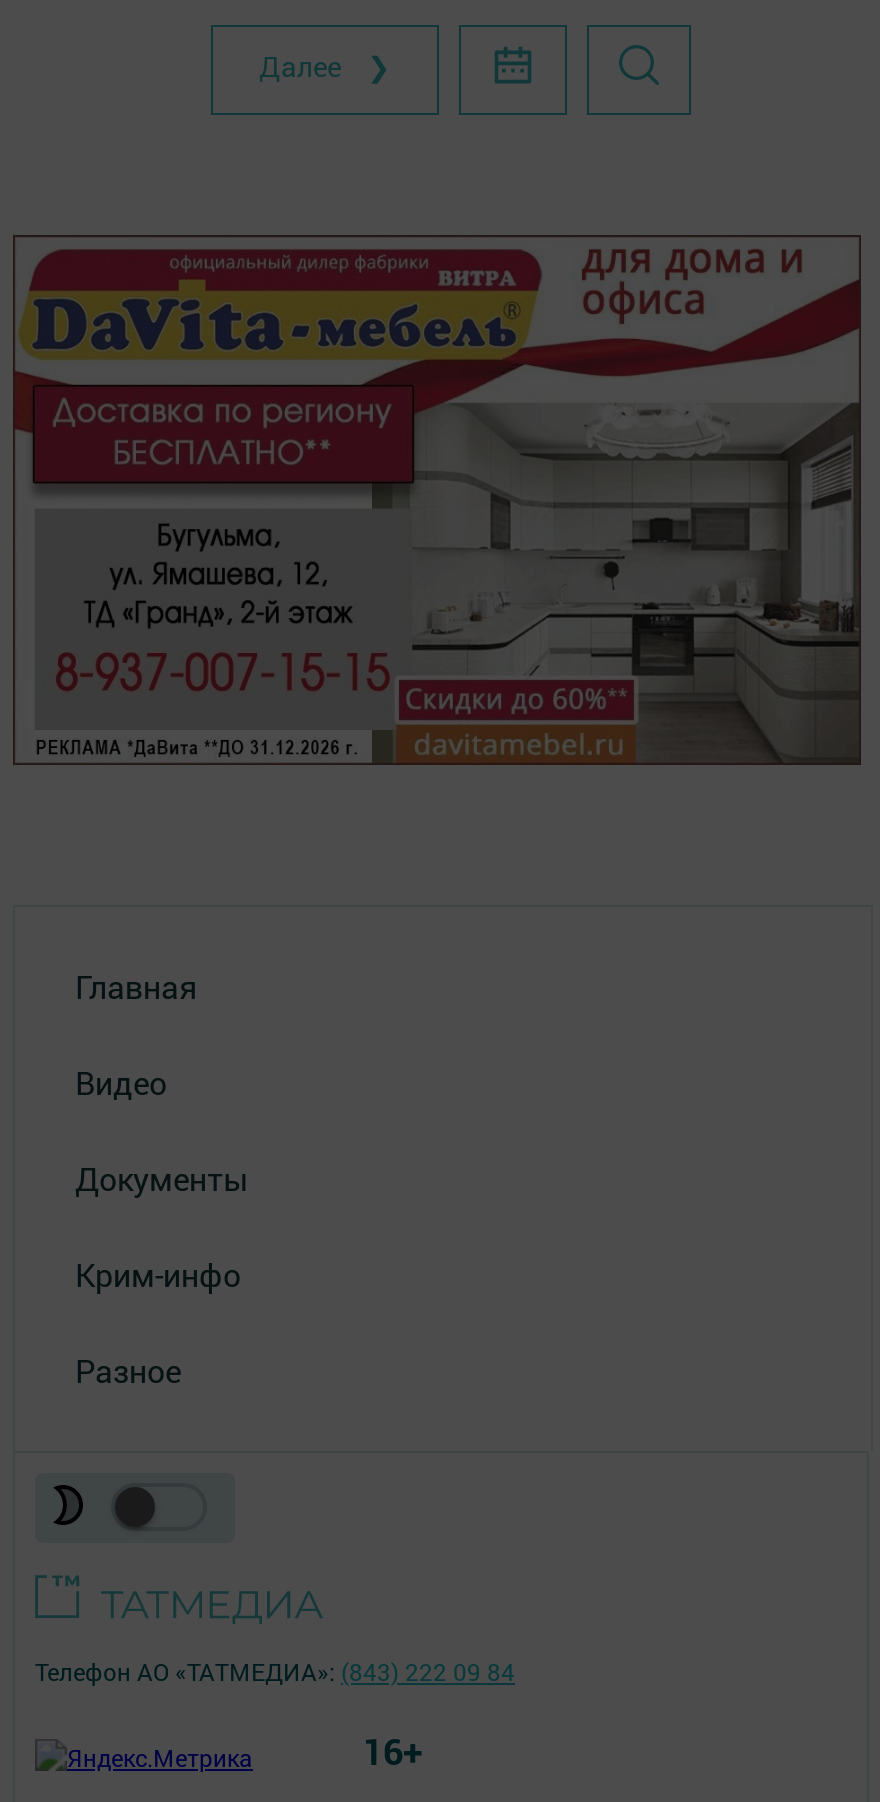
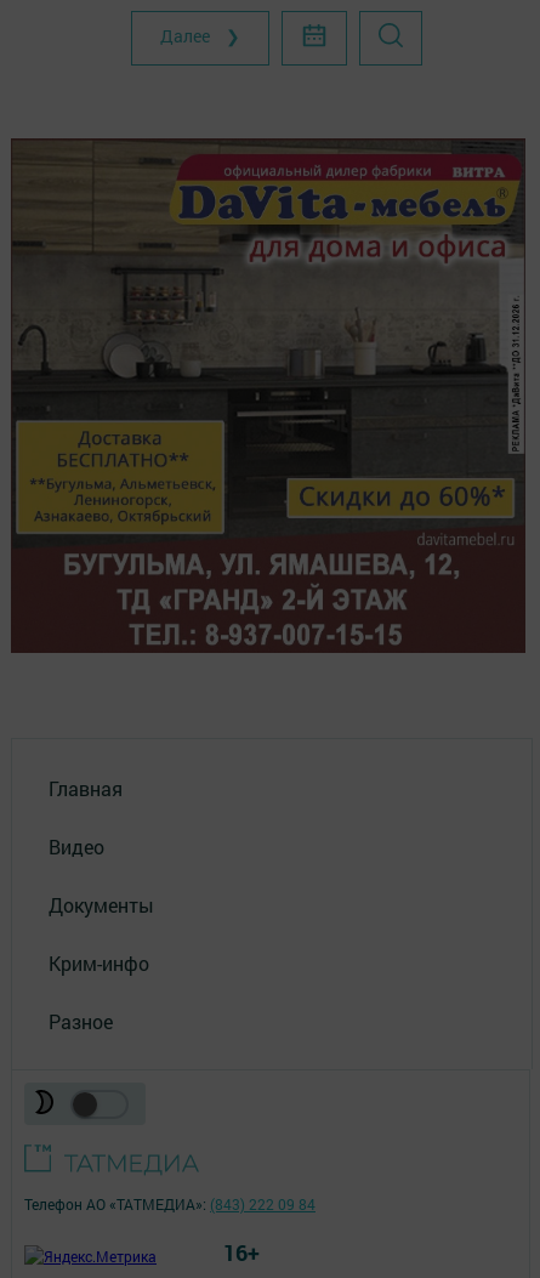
[13,235,859,765] [image] -> [11,138,525,653] [image]

